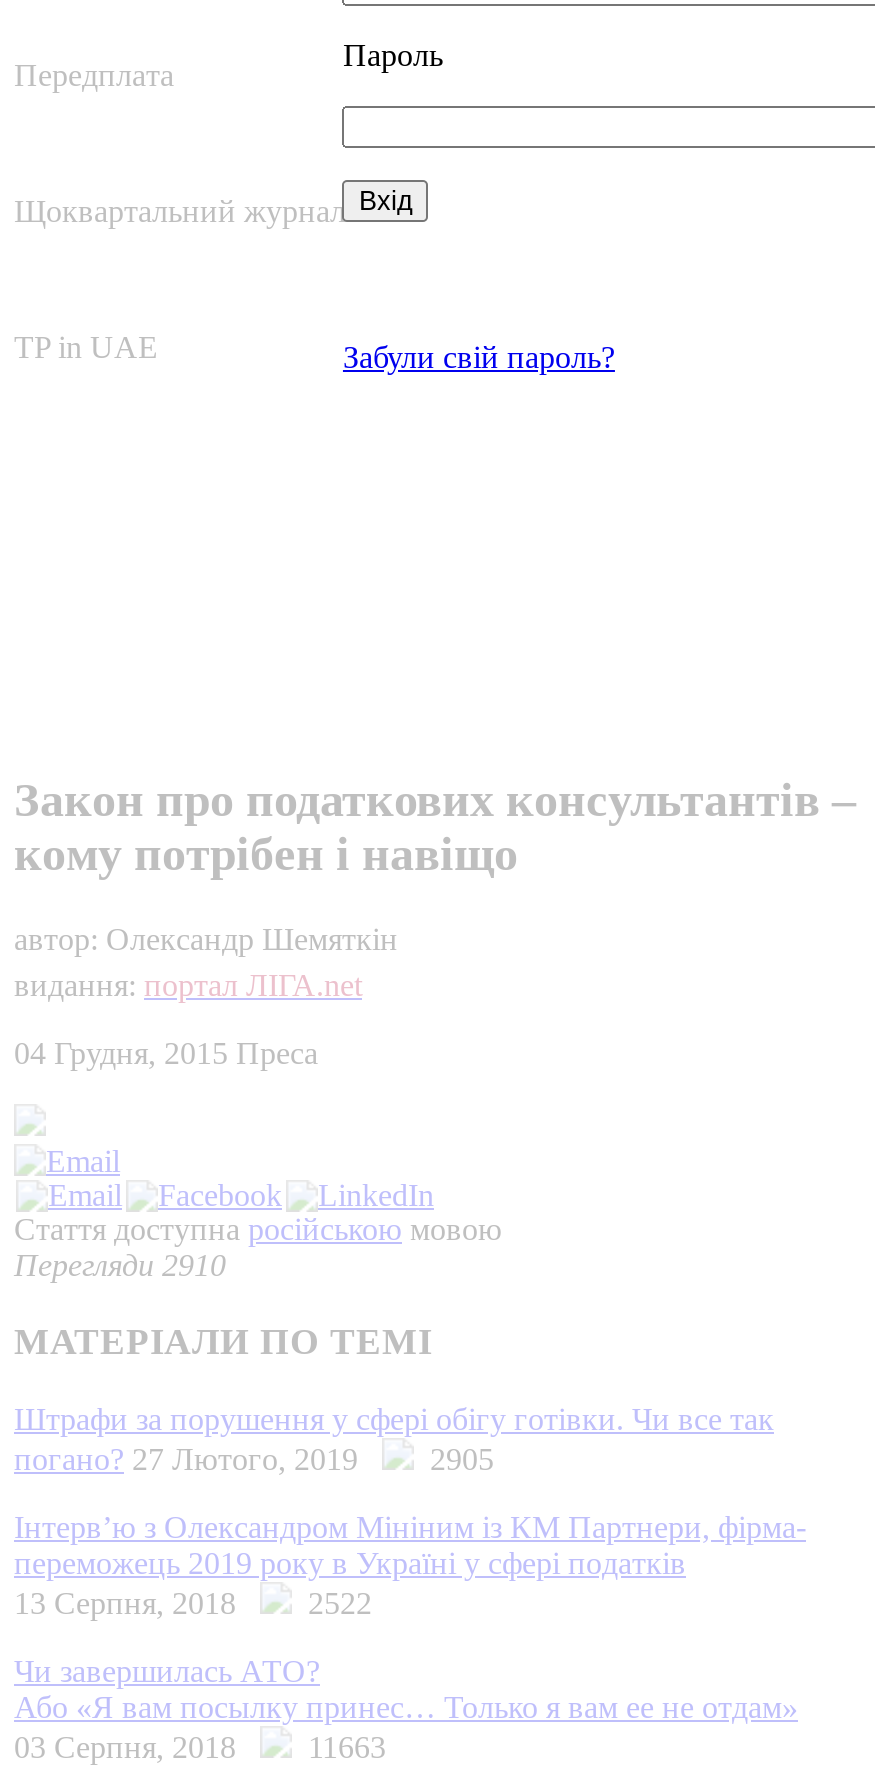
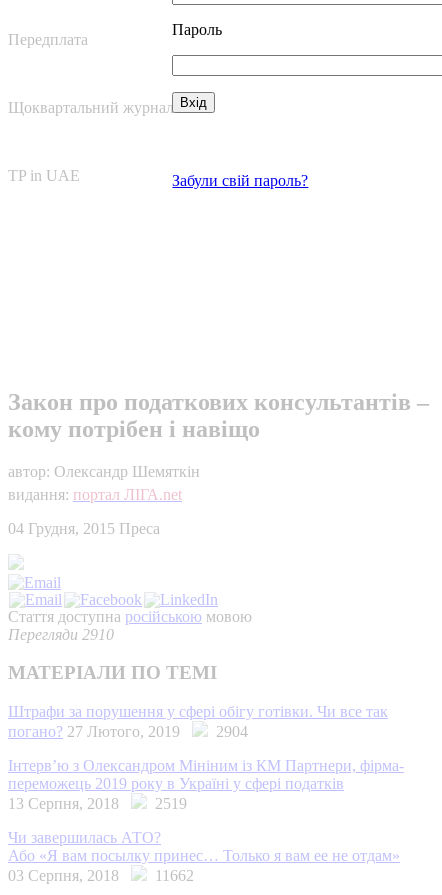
[14,1442,494,1476] погано? 27 Лютого, 2019 2905 -> [8,723,248,740] погано? 27 Лютого, 2019 2904
[14,1586,372,1620] 13 Серпня, 2018 2522 -> [8,795,187,812] 13 Серпня, 2018 2519
[14,1730,386,1764] 03 Серпня, 2018 11663 -> [8,867,194,884] 03 Серпня, 2018 11662

